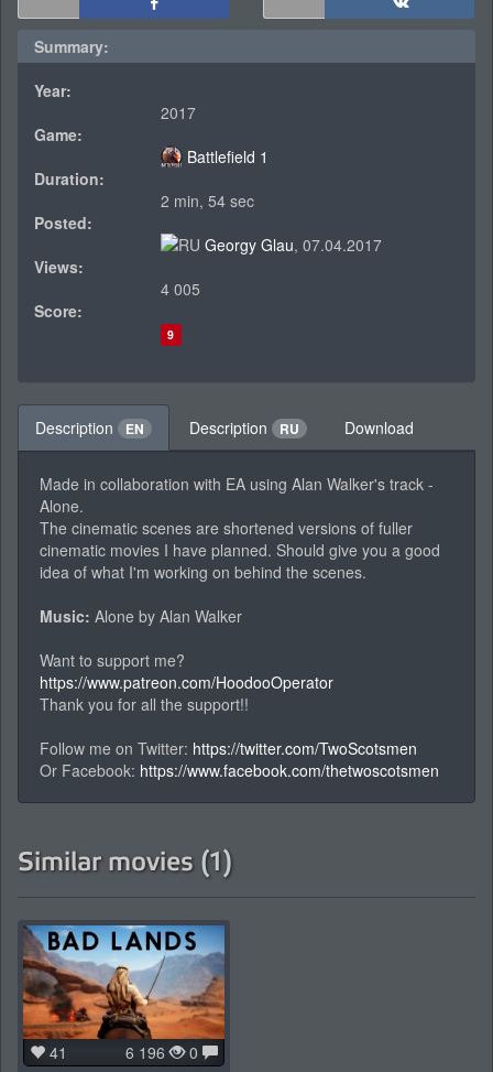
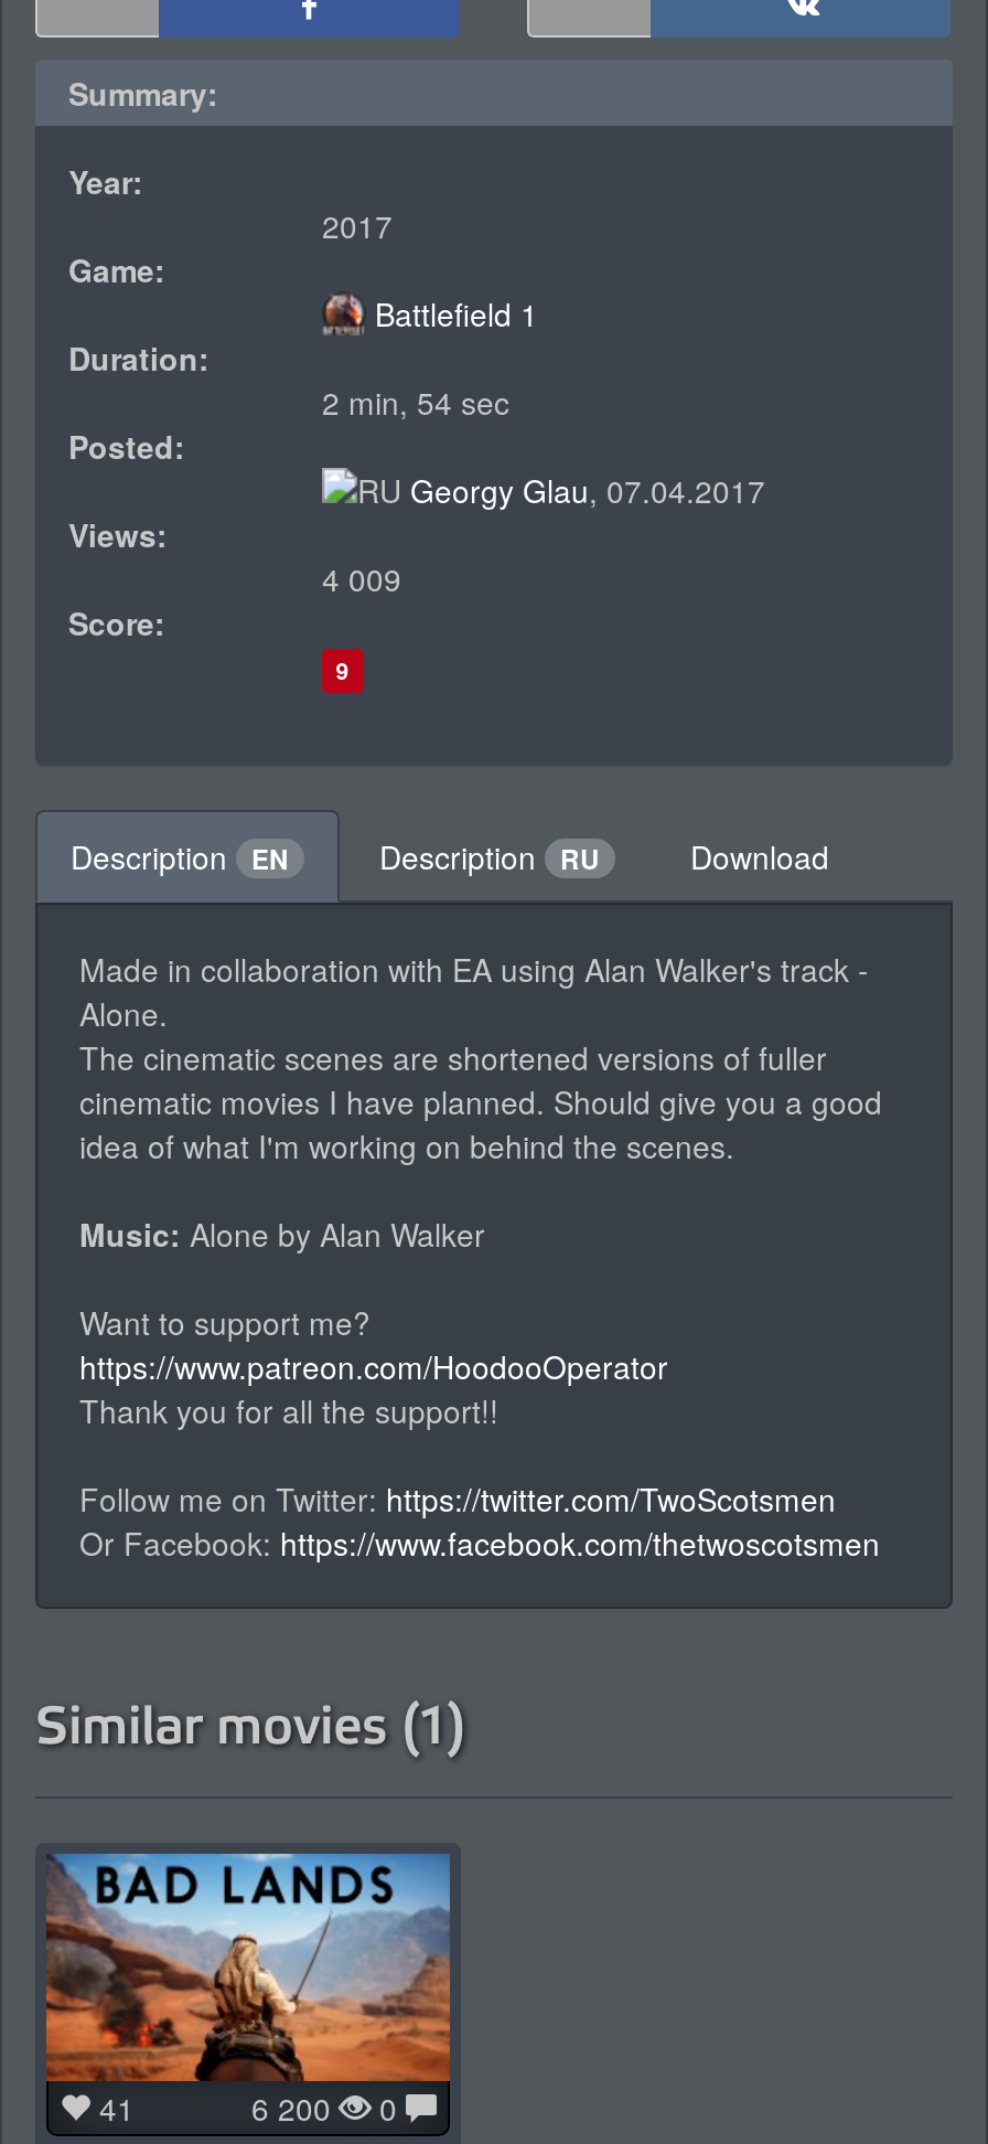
[161,278,200,300] 4 005 -> [322,556,401,600] 4 009
[125,1041,169,1063] 6 196 -> [251,2085,340,2129] 6 200

